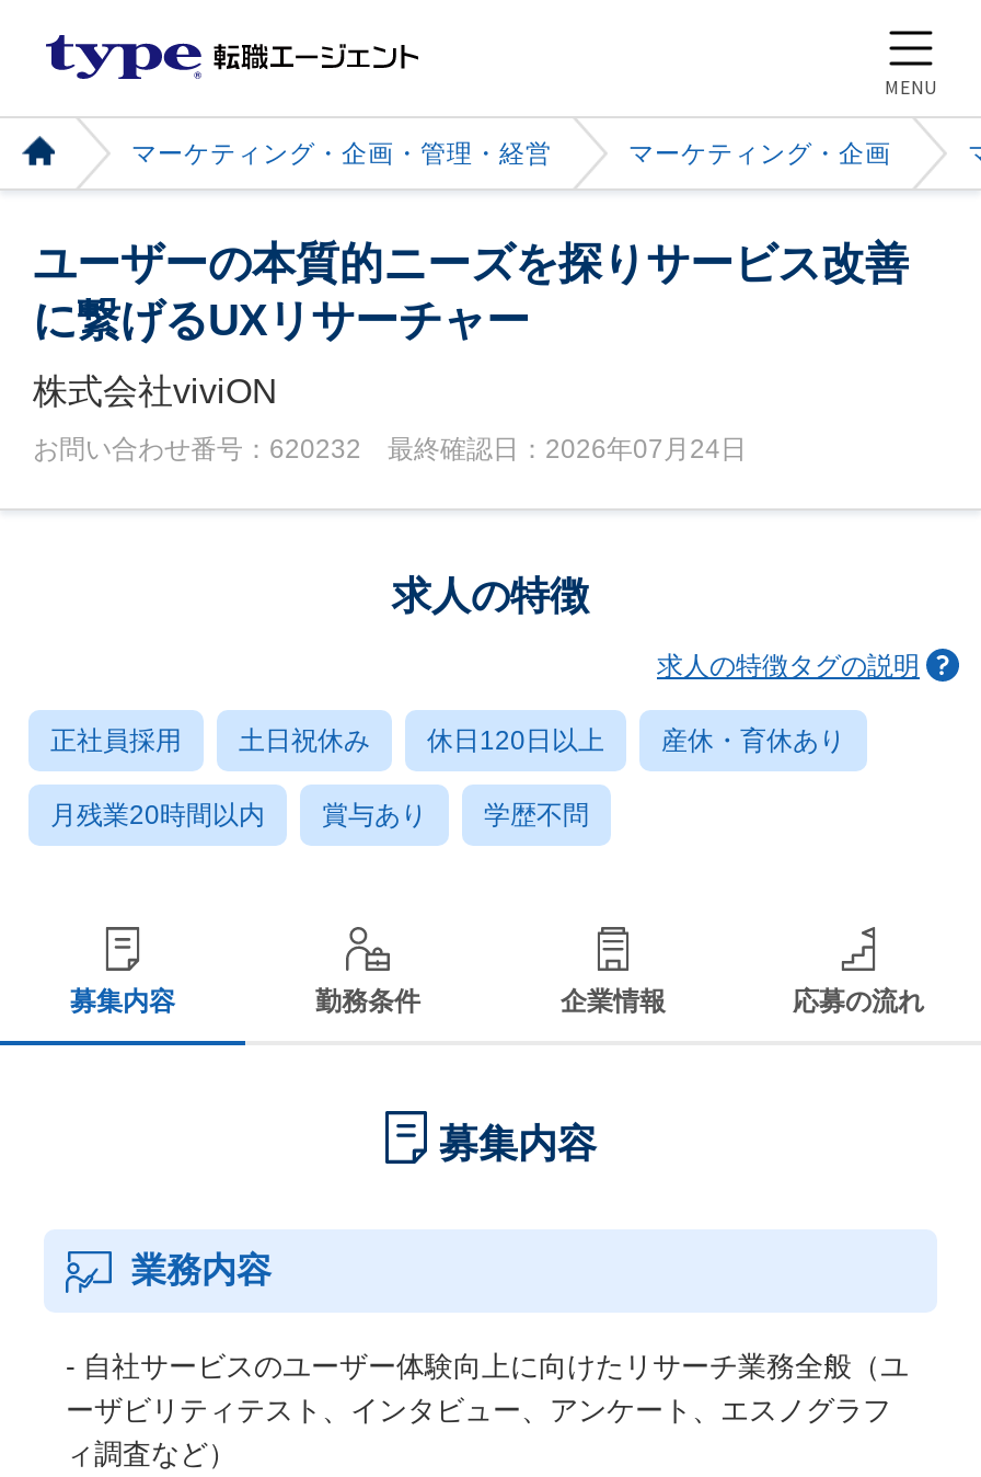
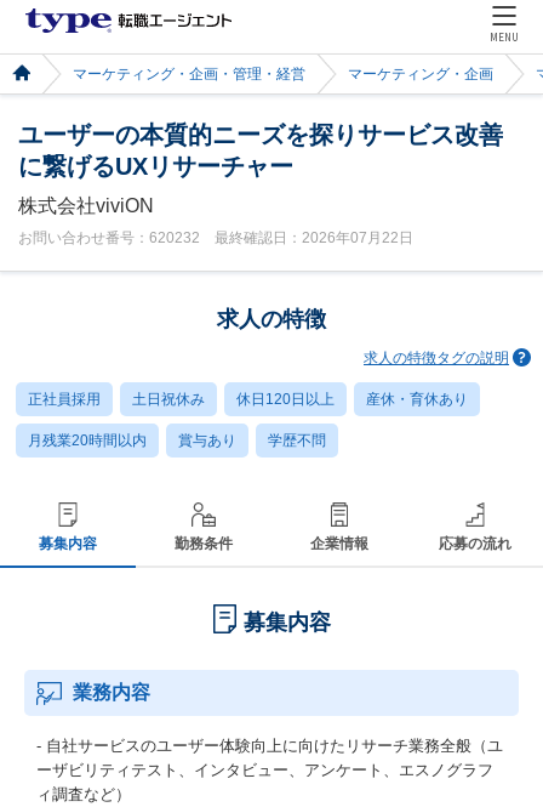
[33,434,747,465] お問い合わせ番号：620232 最終確認日：2026年07月24日 -> [18,229,413,246] お問い合わせ番号：620232 最終確認日：2026年07月22日

